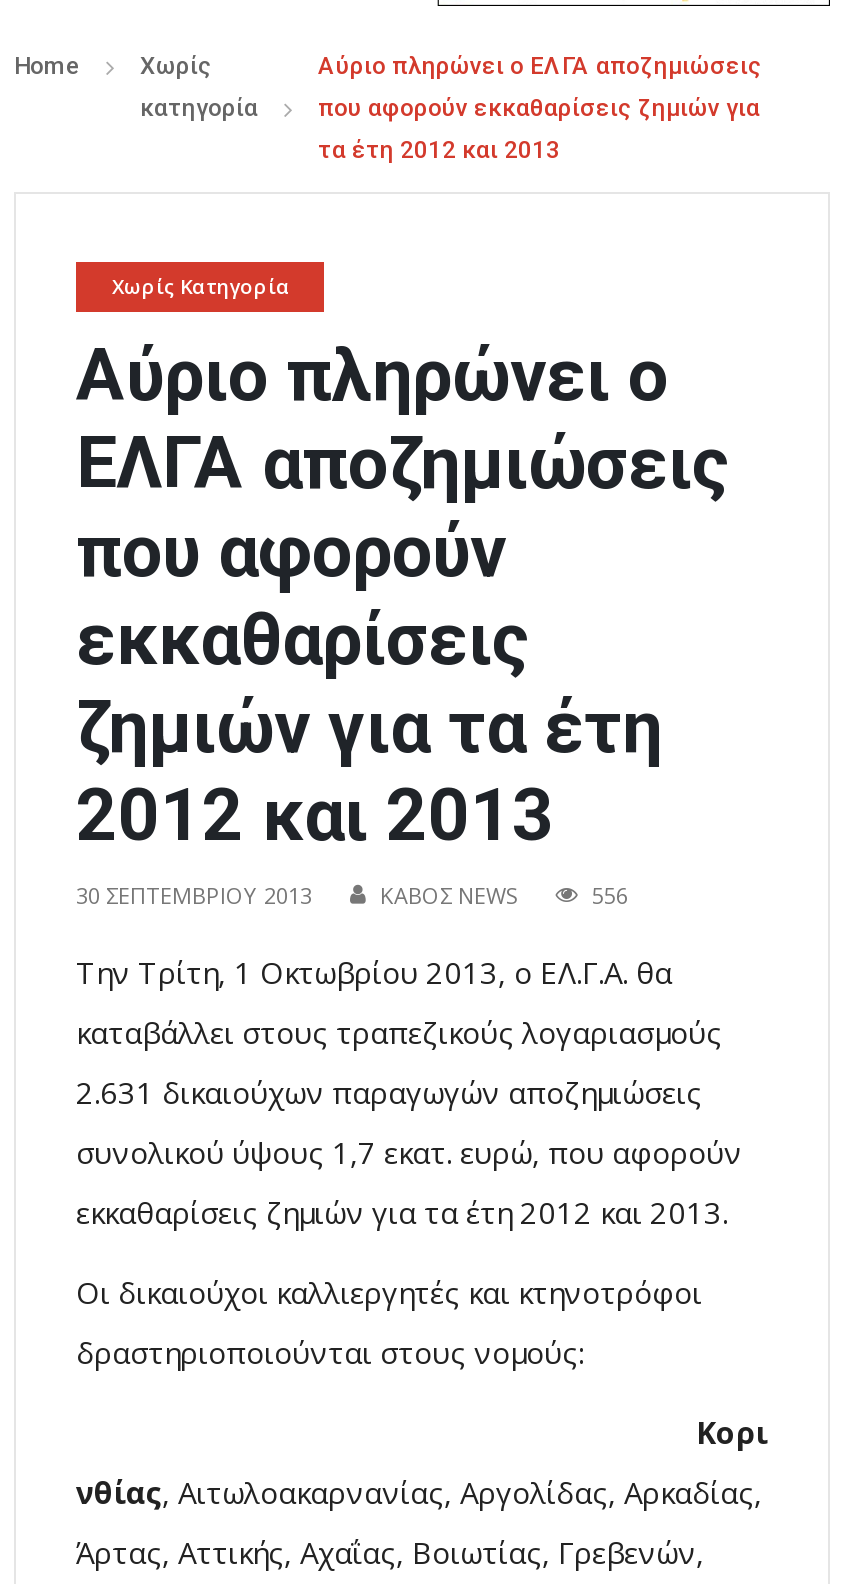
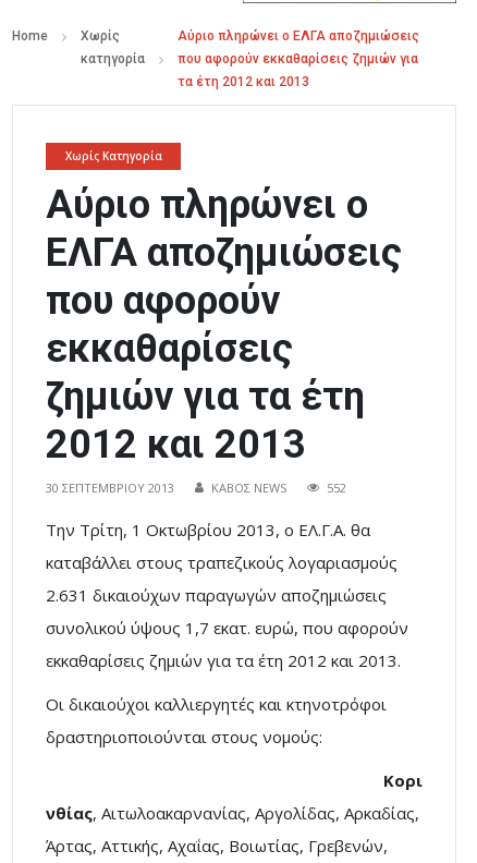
[592,881,628,911] 556 -> [327,480,346,496] 552

